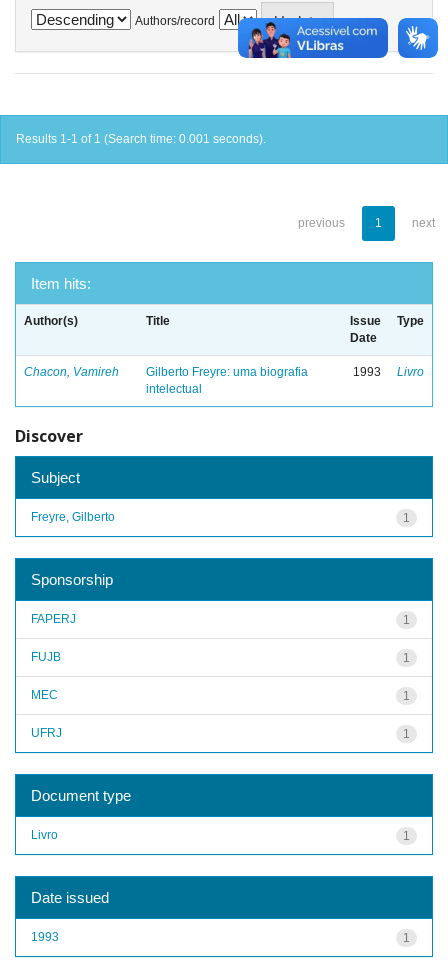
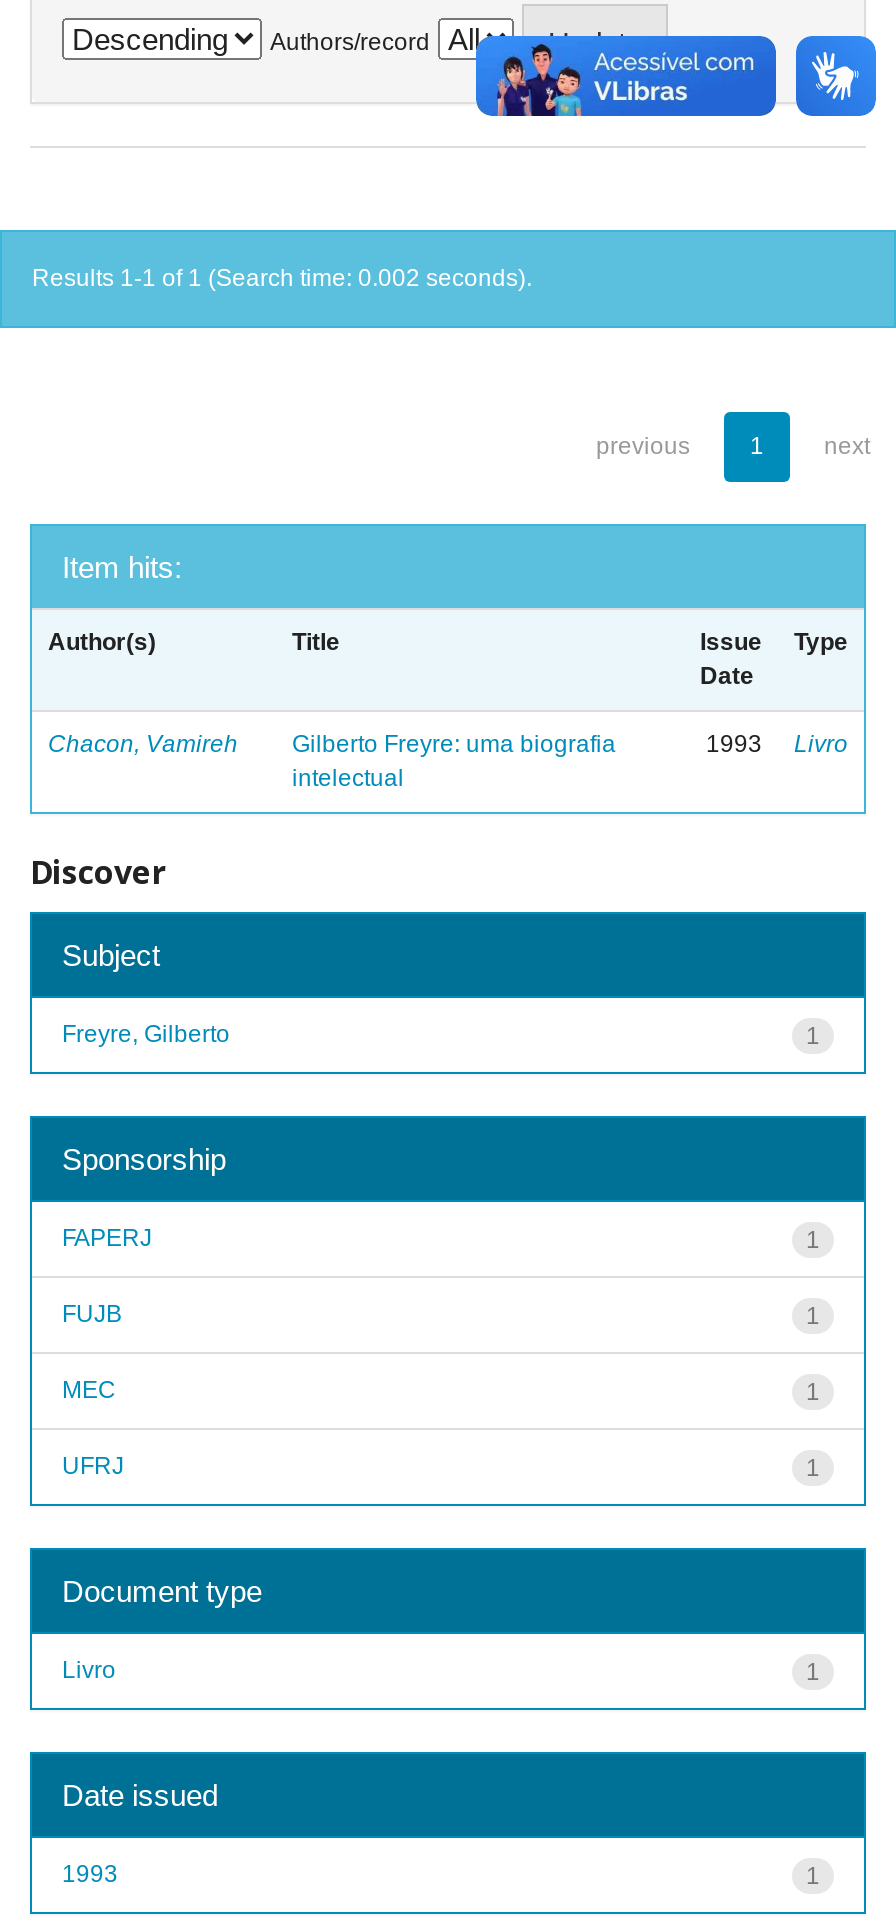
[16,132,266,146] Results 1-1 of 1 (Search time: 0.001 seconds). -> [32,264,532,292] Results 1-1 of 1 (Search time: 0.002 seconds).

